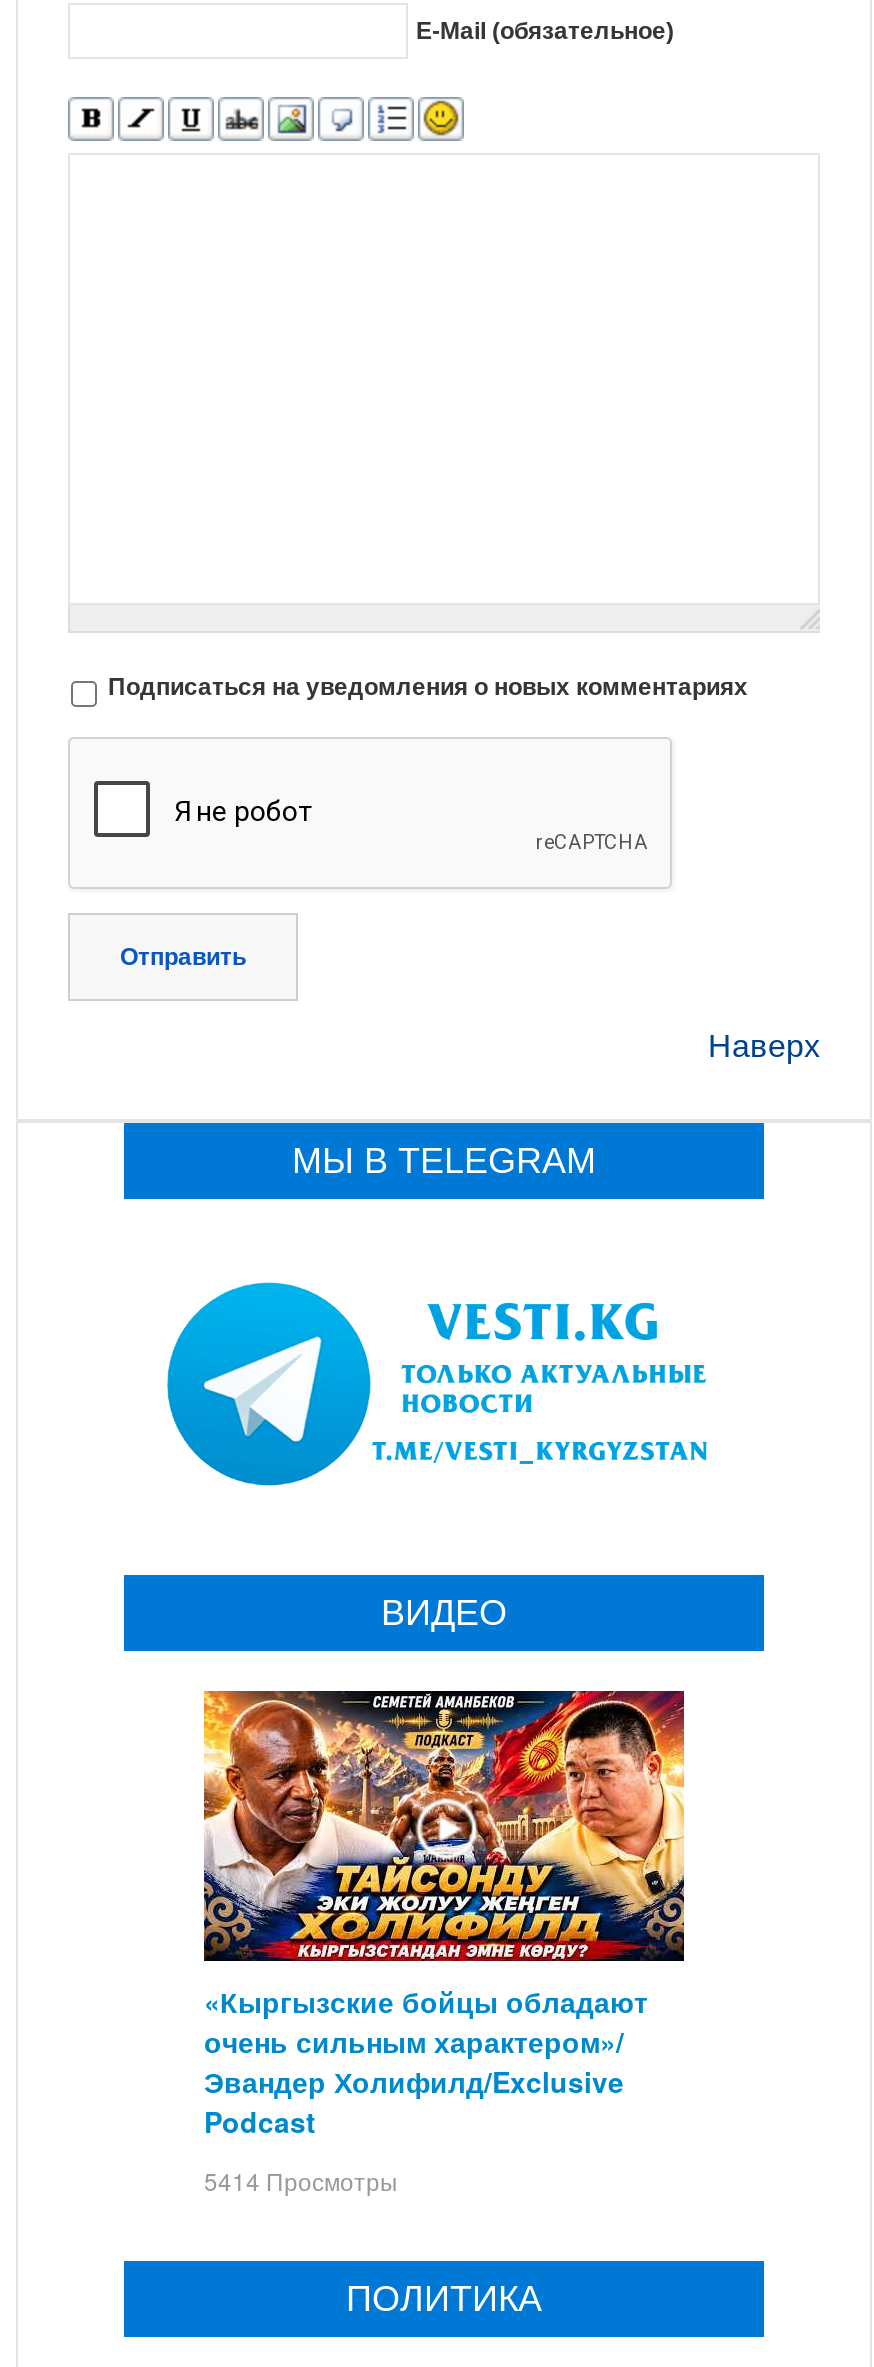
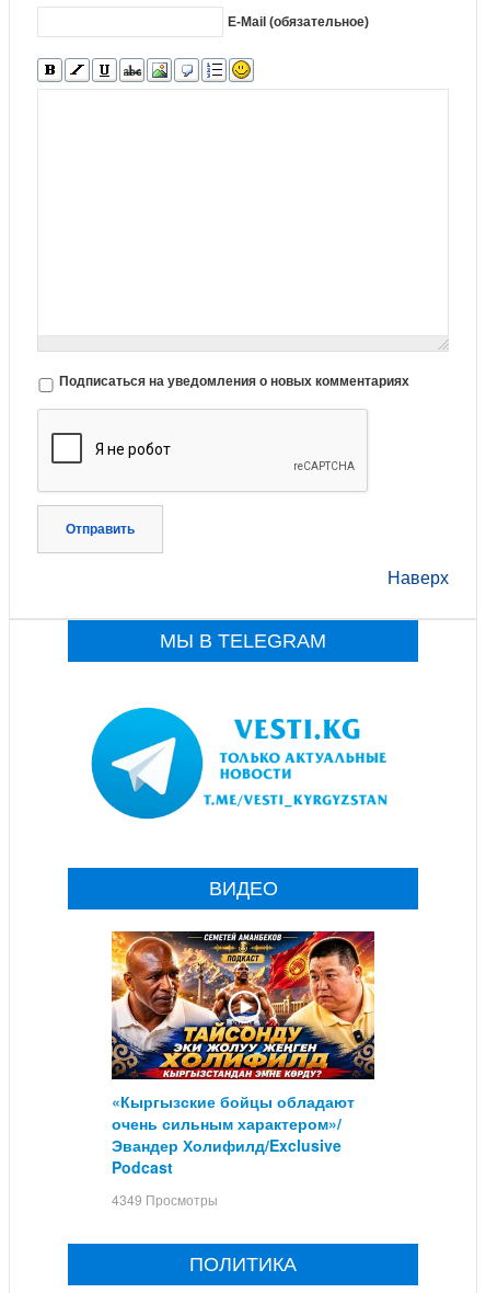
[204,2163,398,2197] 5414 Просмотры -> [112,1190,218,1209] 4349 Просмотры

